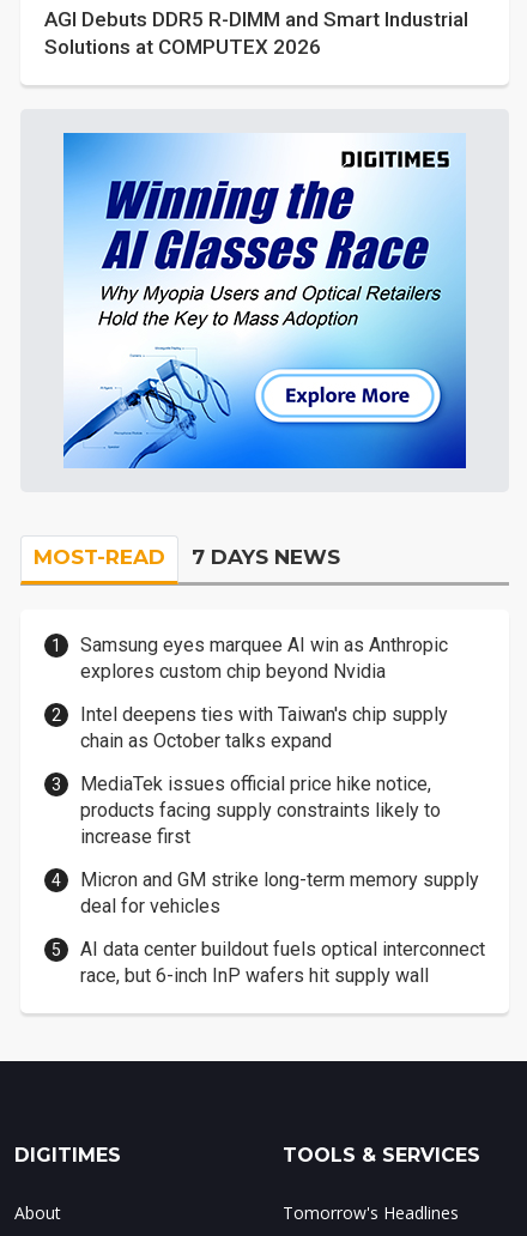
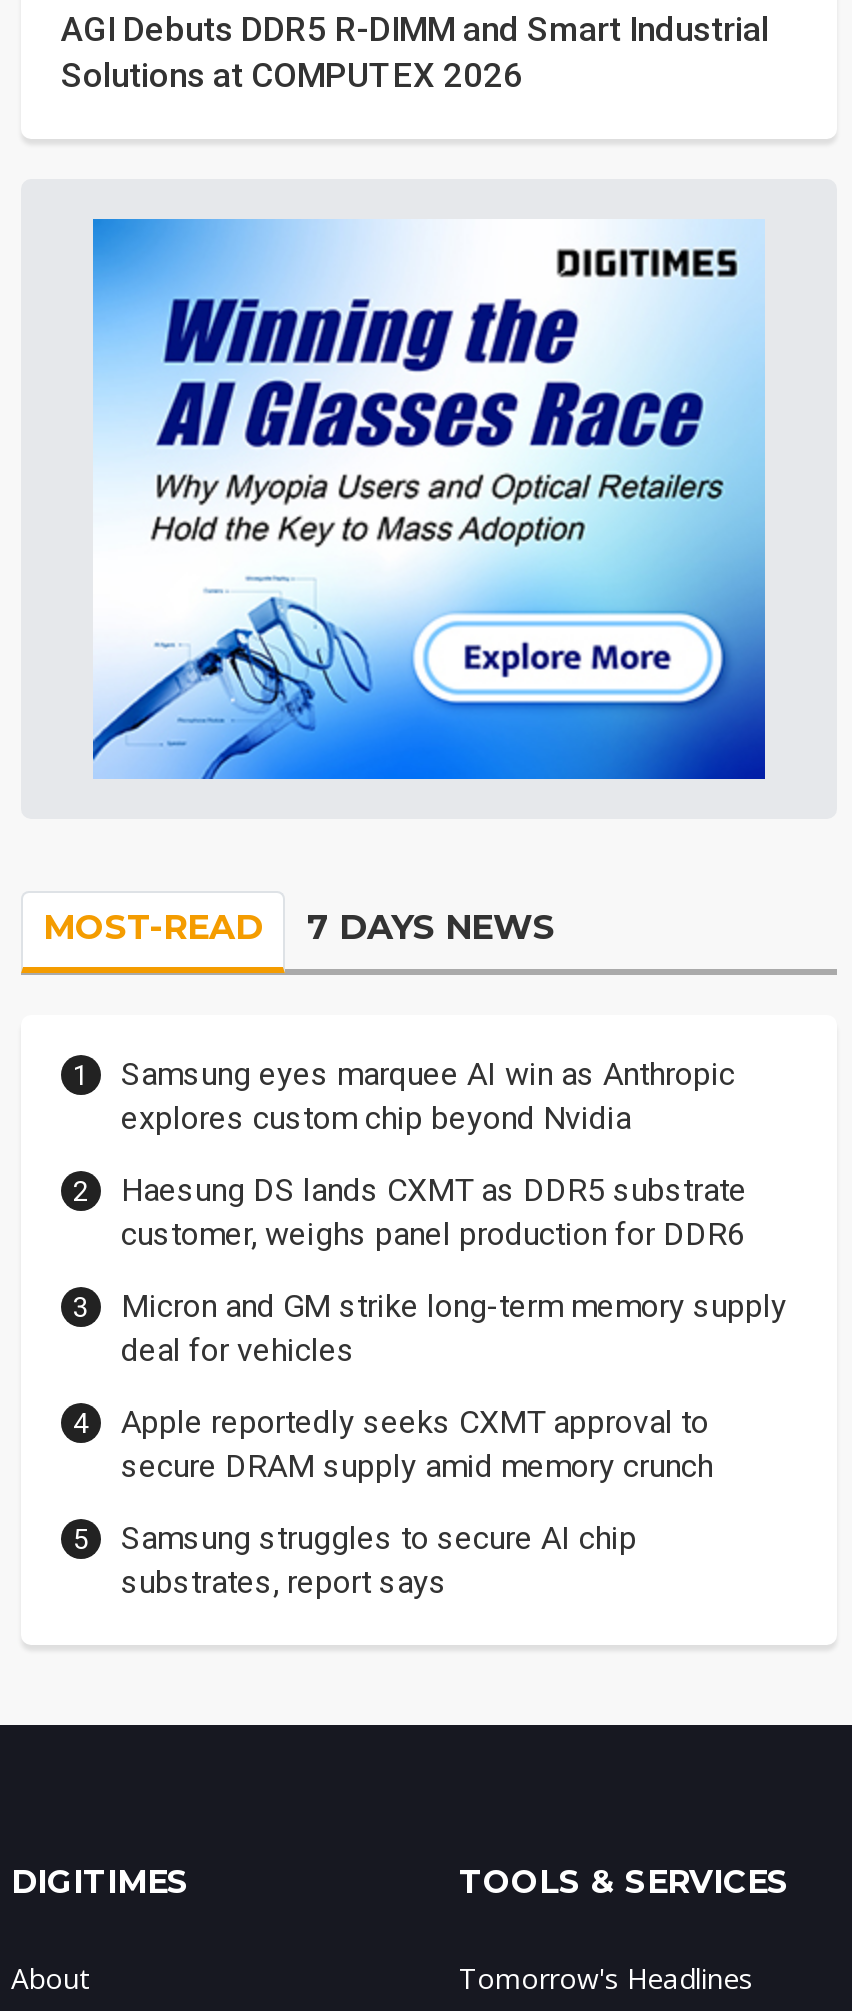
[80,704,448,848] Intel deepens ties with Taiwan's chip supply | chain as October talks expand | MediaTek issues official price hike notice, | products facing supply constraints likely to | increase first -> [121,1172,747,1254] Haesung DS lands CXMT as DDR5 substrate | customer, weighs panel production for DDR6
moved [80,869,479,918] -> [121,1288,787,1370]: Micron and GM strike long-term memory supply | deal for vehicles
[80,938,485,987] AI data center buildout fuels optical interconnect | race, but 6-inch InP wafers hit supply wall -> [121,1404,713,1602] Apple reportedly seeks CXMT approval to | secure DRAM supply amid memory crunch | Samsung struggles to secure AI chip | substrates, report says

